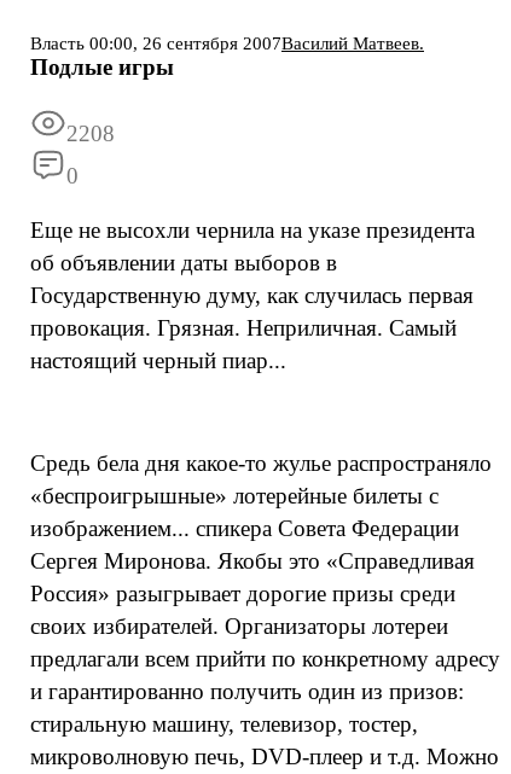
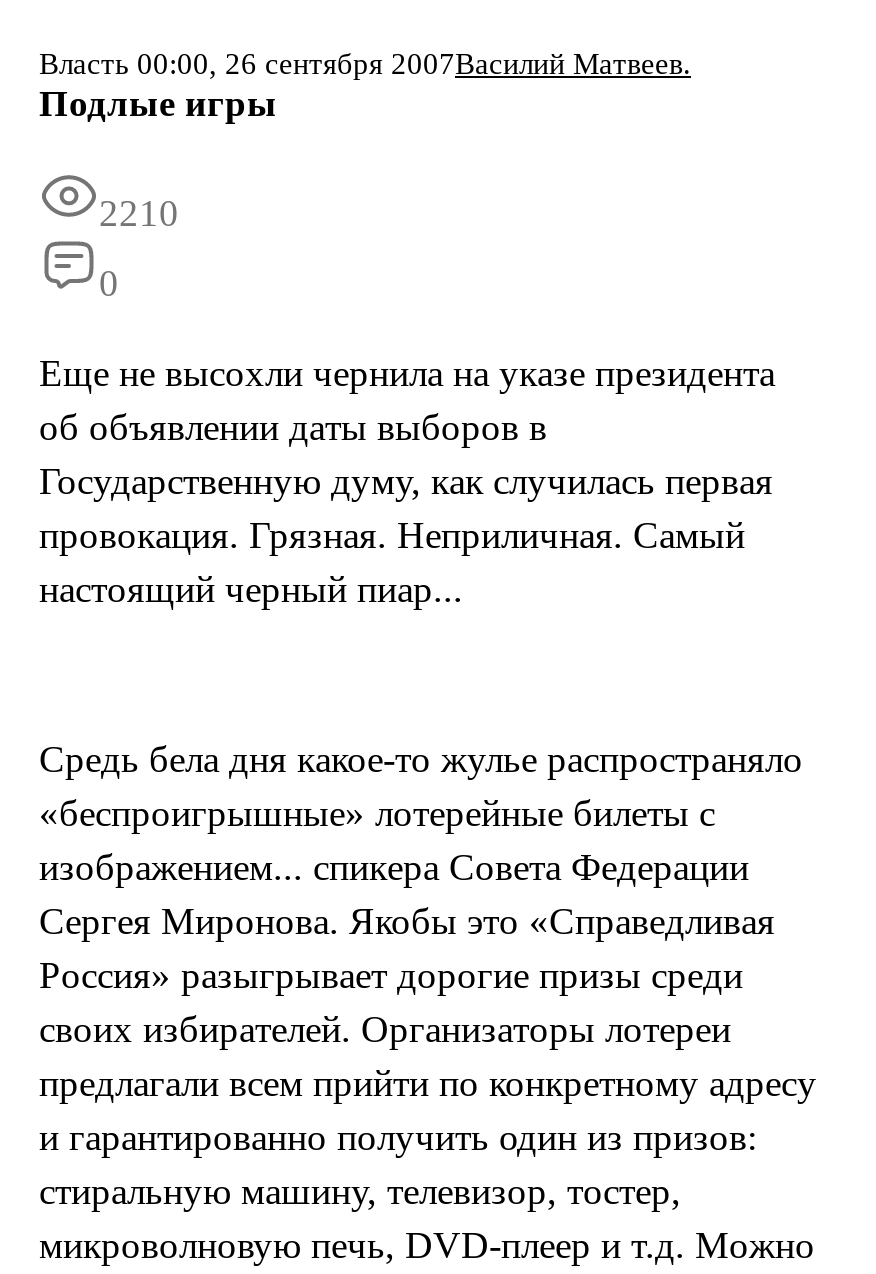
[66,121,115,146] 2208 -> [99,193,179,235] 2210

